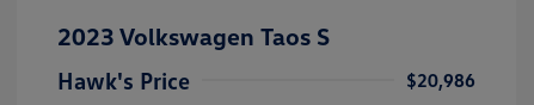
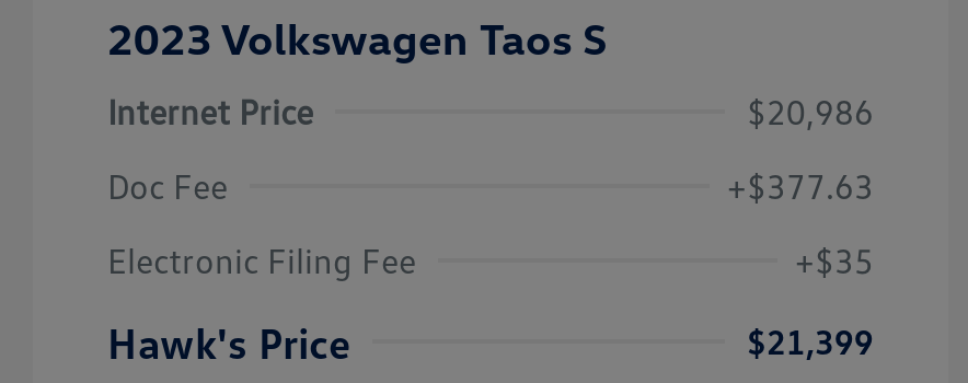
none -> [107,89,874,282] Internet Price | $20,986 | Doc Fee | +$377.63 | Electronic Filing Fee | +$35
[406,68,475,92] $20,986 -> [747,319,874,363] $21,399

